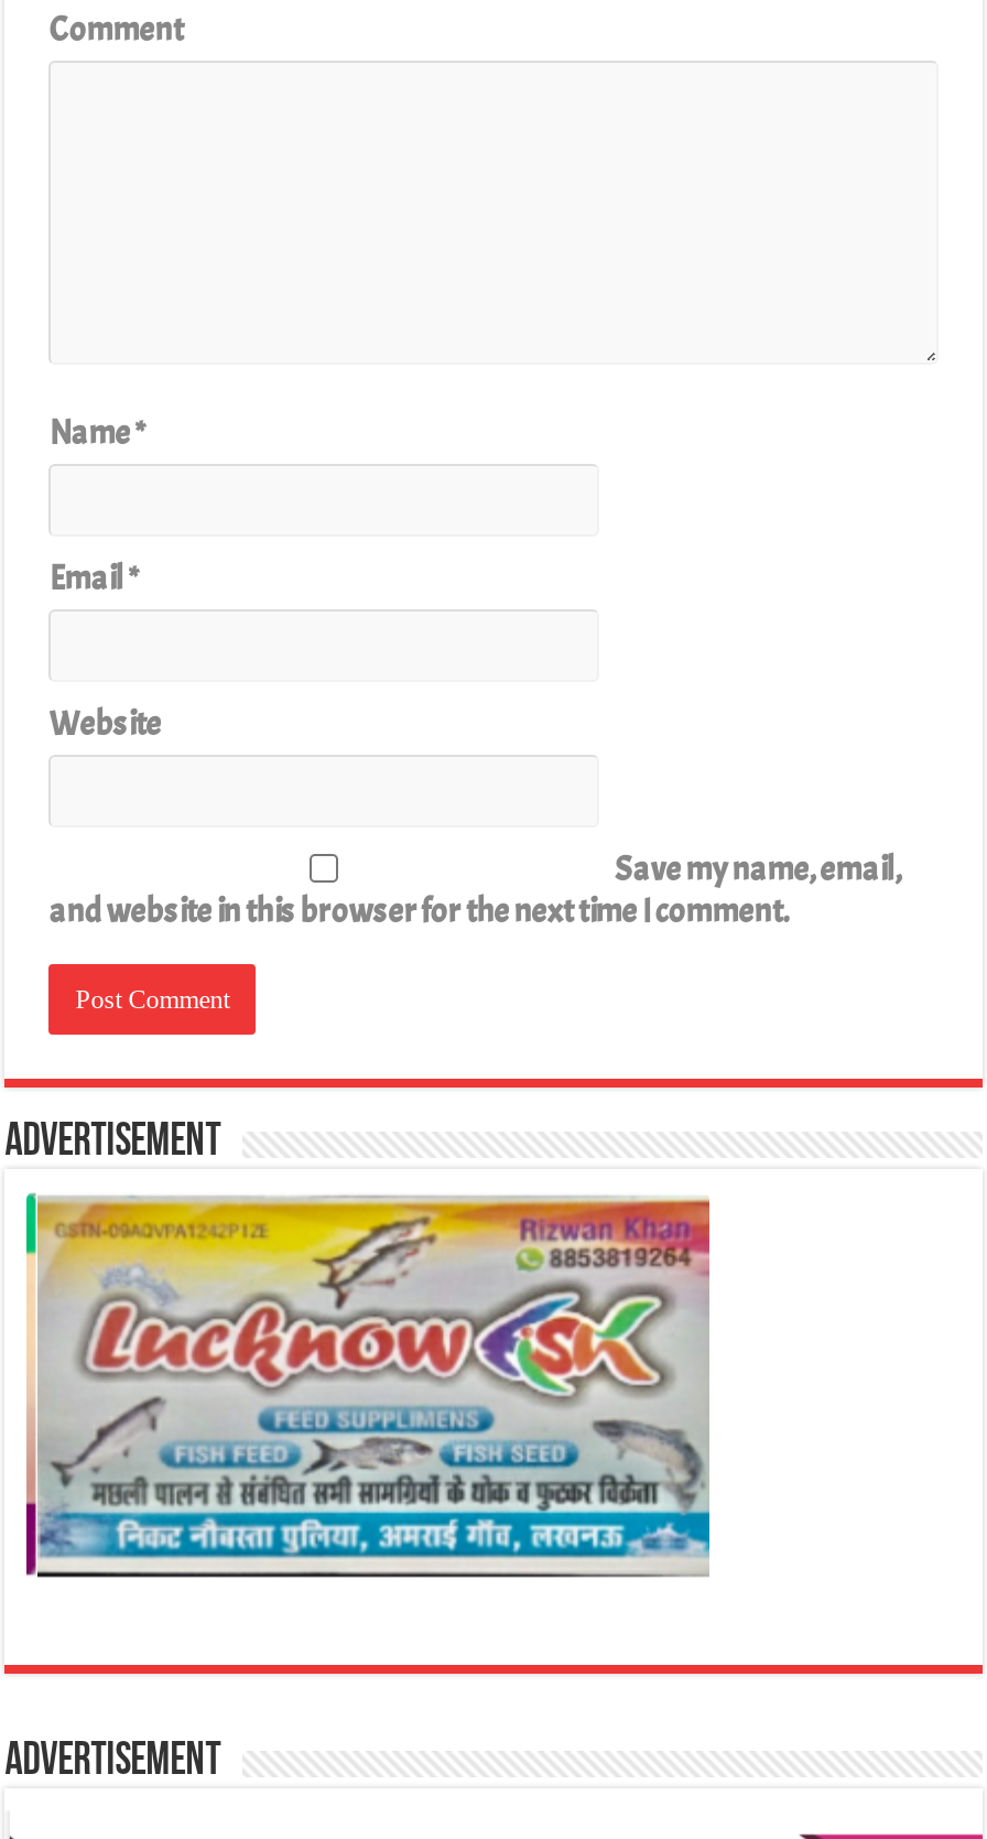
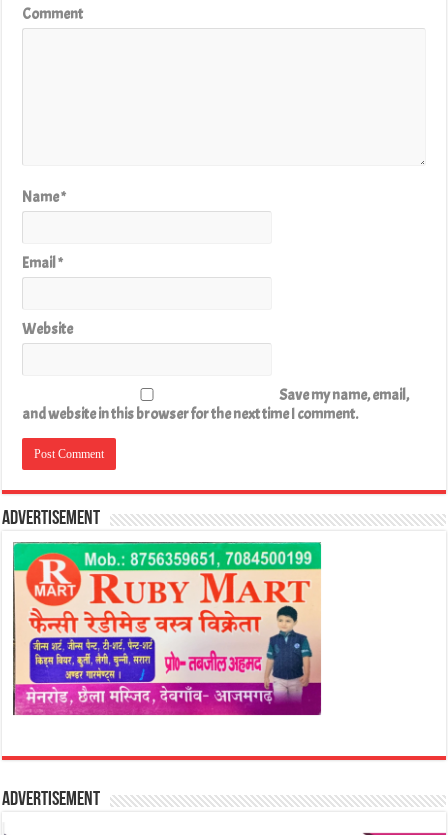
[24,1193,712,1579] [image] -> [12,541,322,716] [image]

